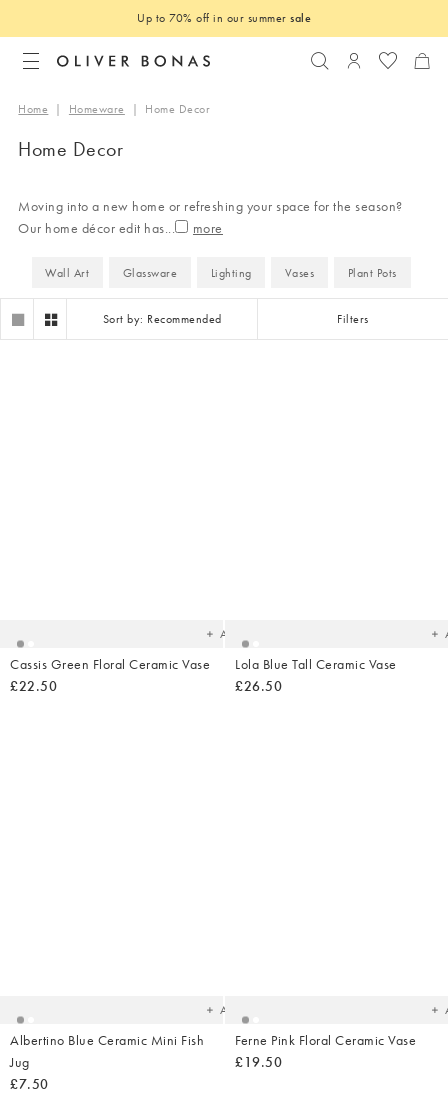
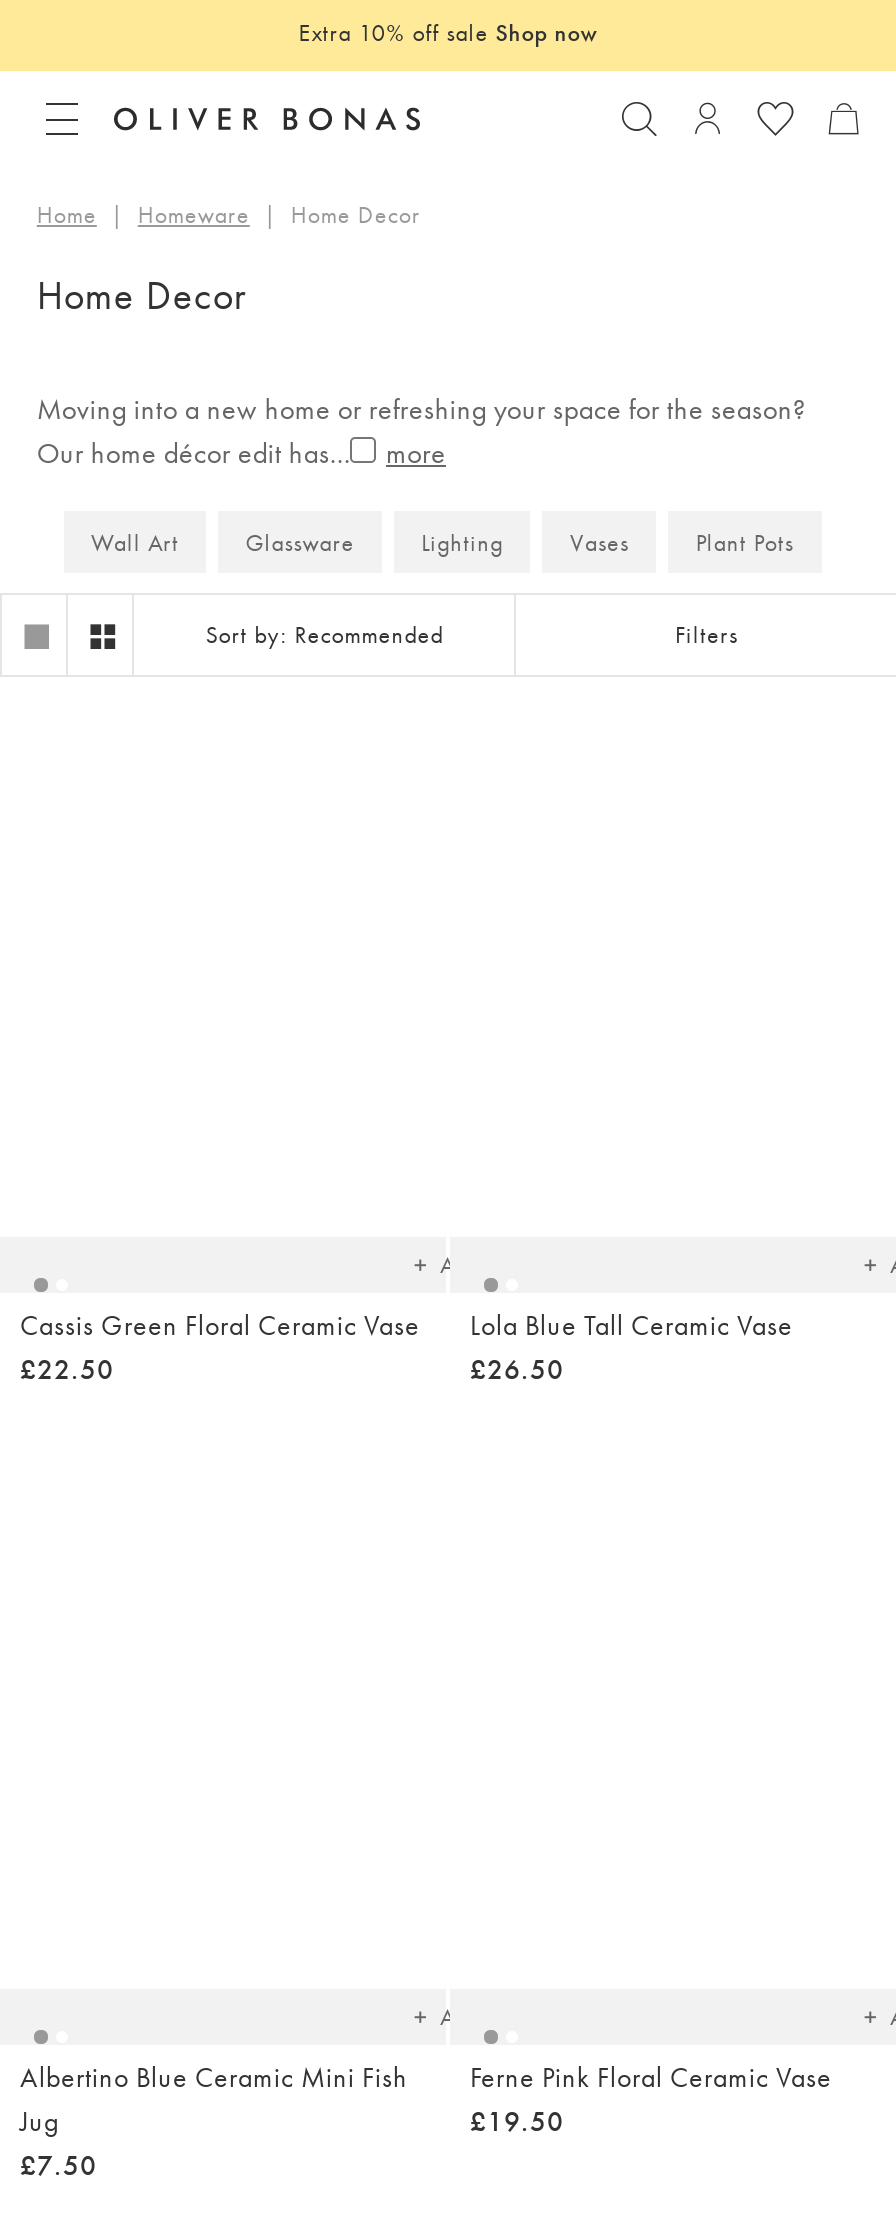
[137,10,311,26] Up to 70% off in our summer sale -> [298,16,598,48] Extra 10% off sale Shop now

